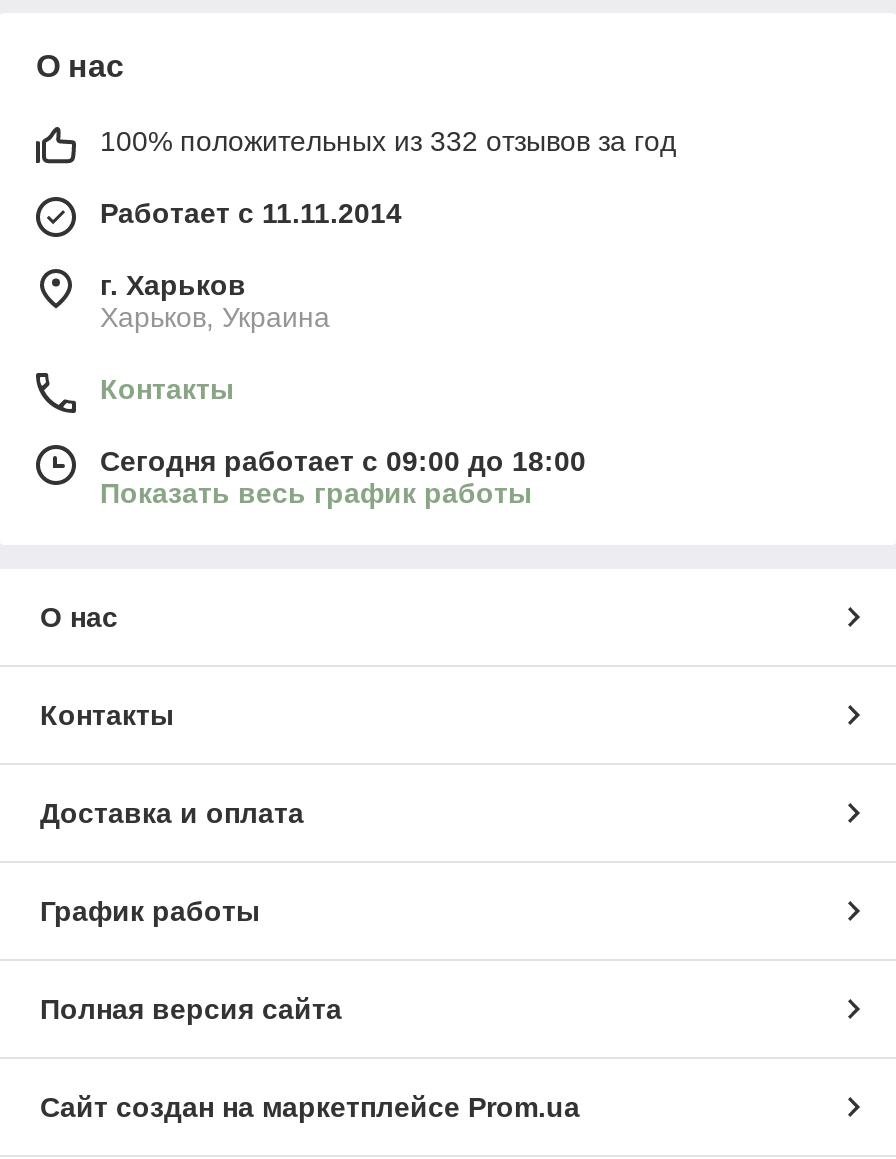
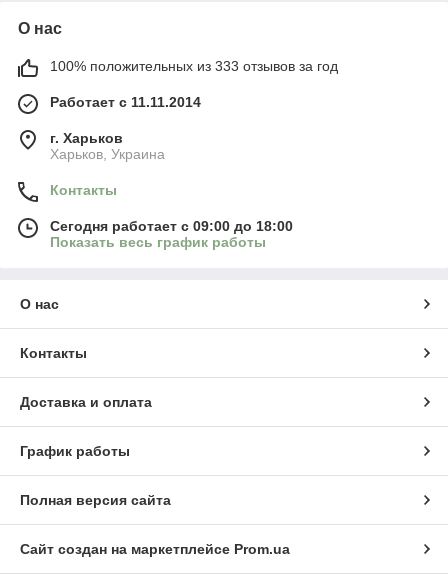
[100,125,676,157] 100% положительных из 332 отзывов за год -> [50,58,338,74] 100% положительных из 333 отзывов за год

